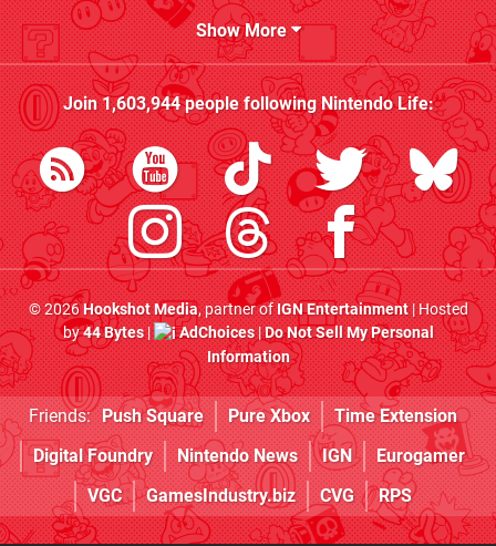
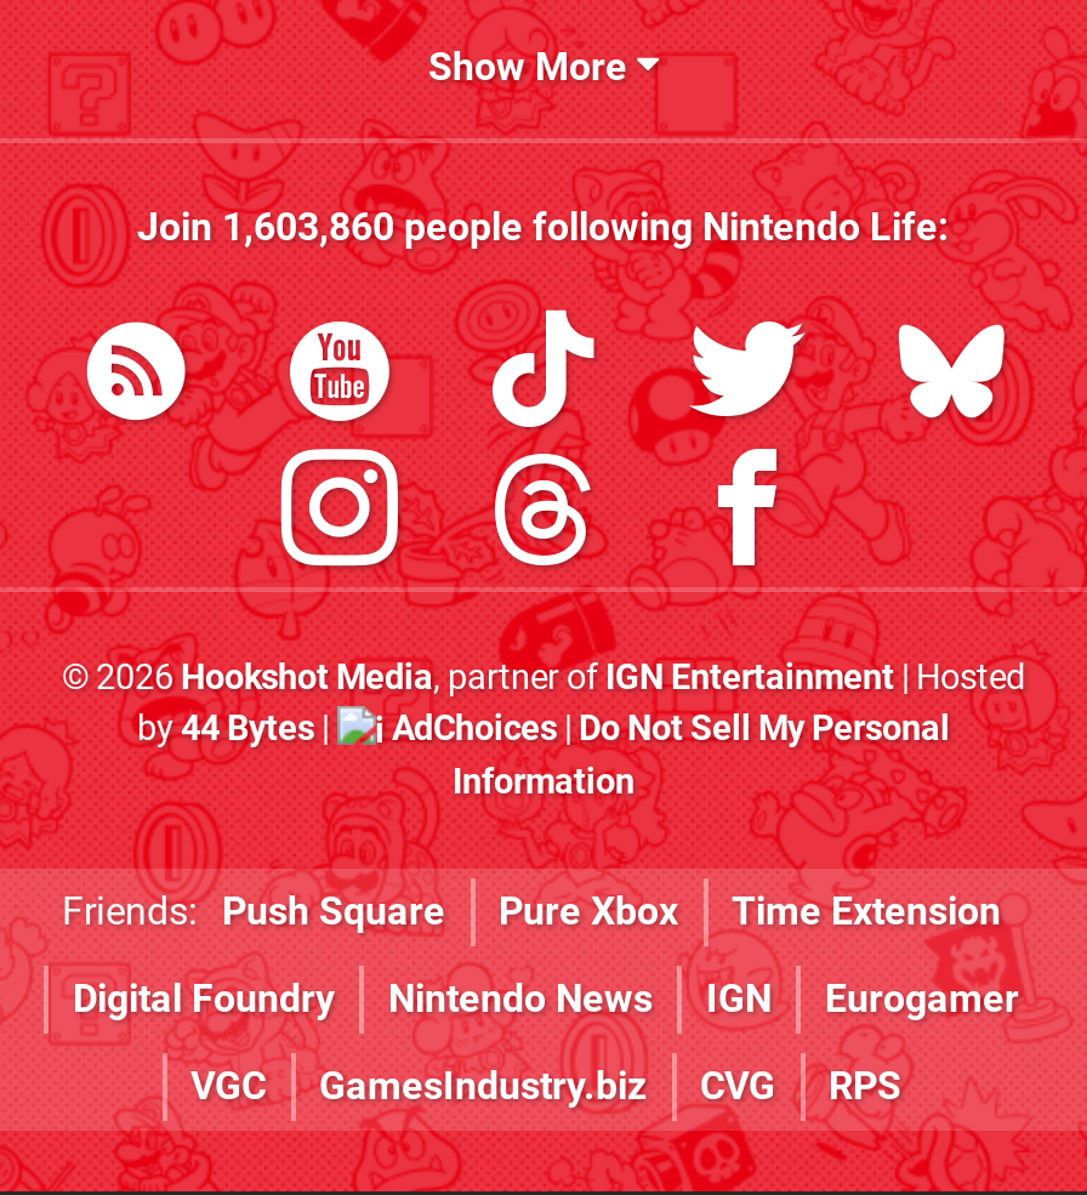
[63,93,433,114] Join 1,603,944 people following Nintendo Life: -> [137,204,950,250] Join 1,603,860 people following Nintendo Life:

